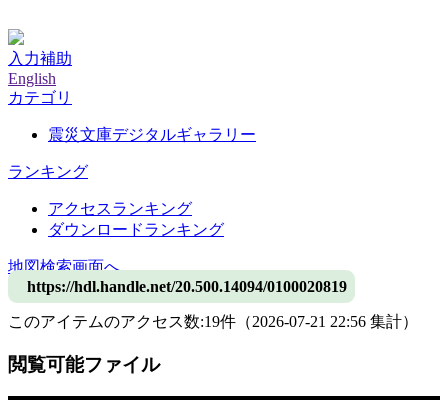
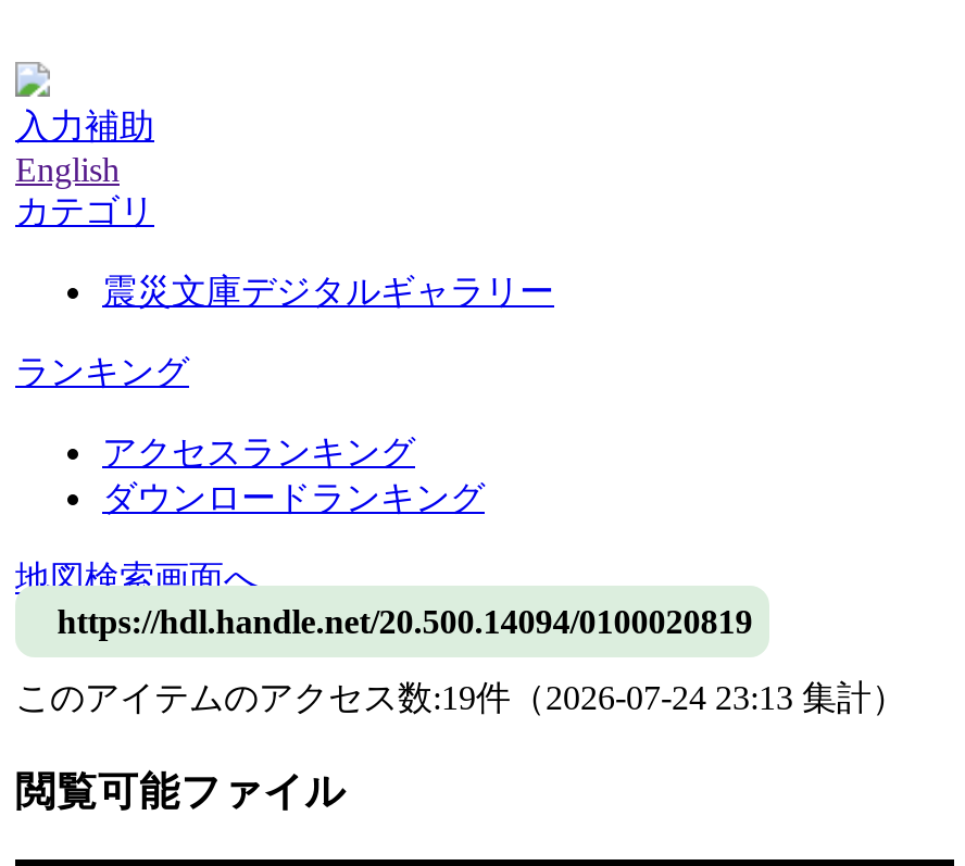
[8,313,418,330] このアイテムのアクセス数:19件（2026-07-21 22:56 集計） -> [15,679,906,716] このアイテムのアクセス数:19件（2026-07-24 23:13 集計）

